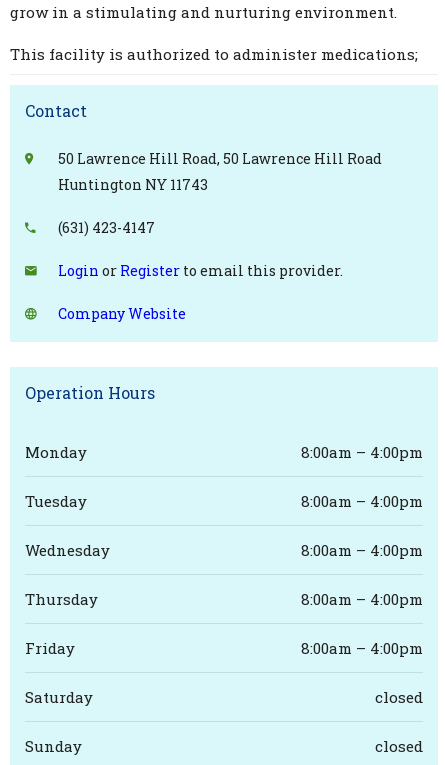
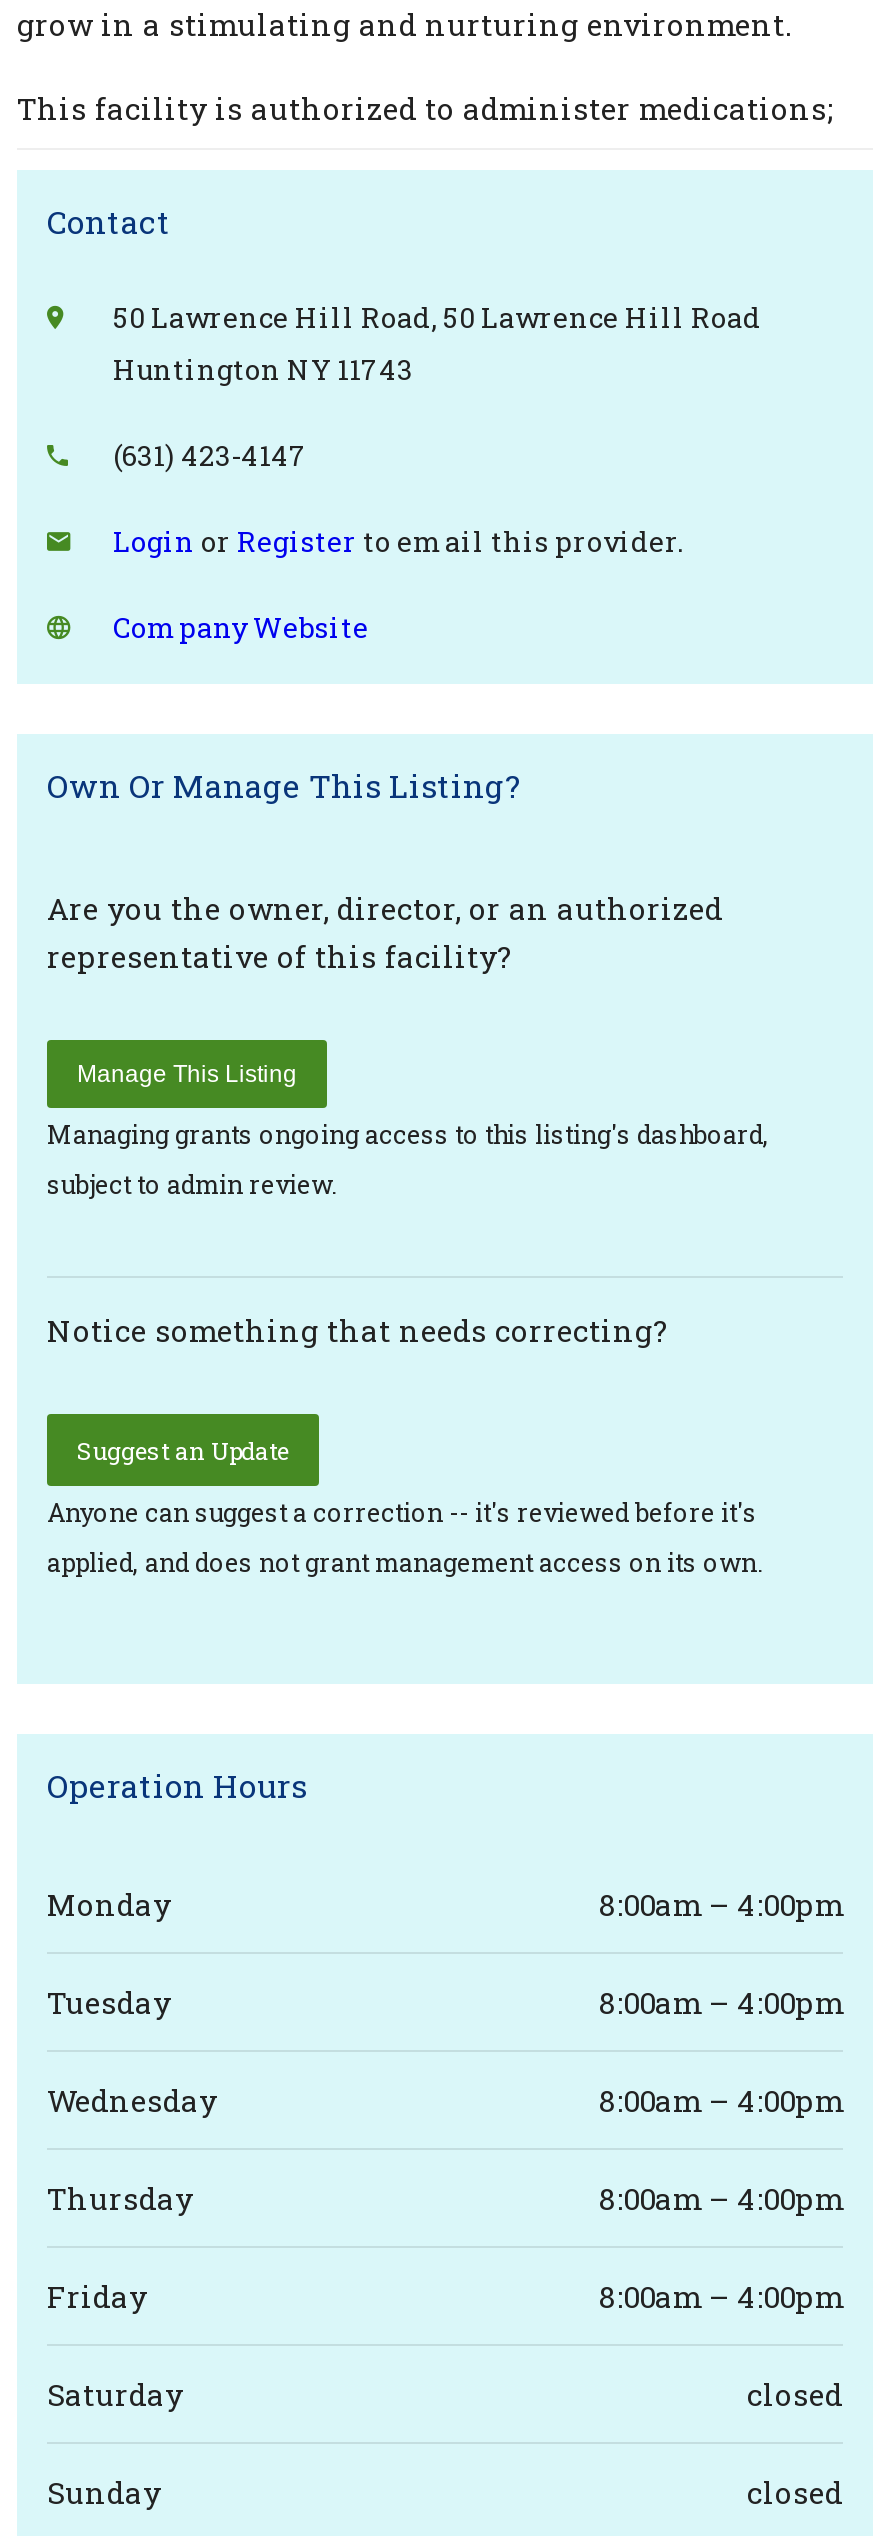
none -> [47,764,769,1200] Own Or Manage This Listing? | Are you the owner, director, or an authorized | representative of this facility? | Manage This Listing | Managing grants ongoing access to this listing's dashboard, | subject to admin review.
none -> [47,1310,763,1578] Notice something that needs correcting? | Suggest an Update | Anyone can suggest a correction -- it's reviewed before it's | applied, and does not grant management access on its own.

